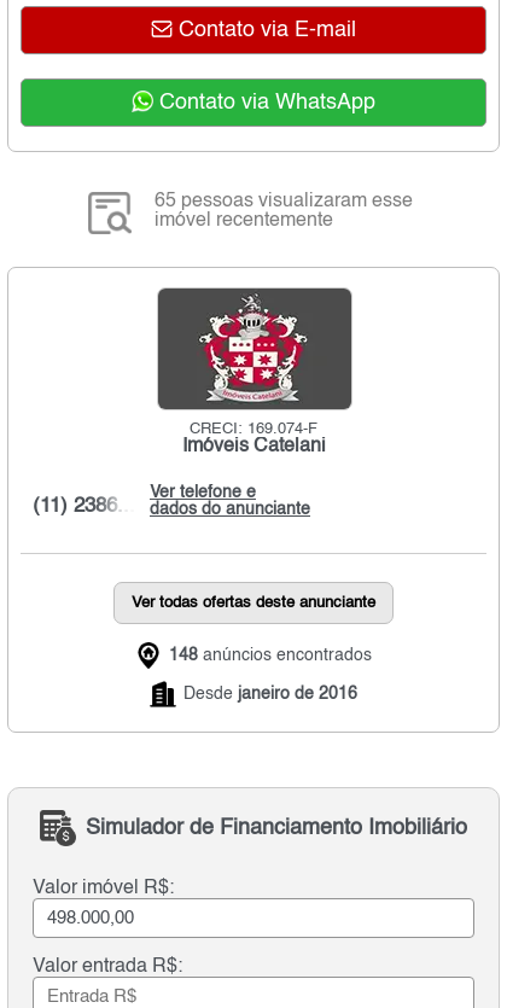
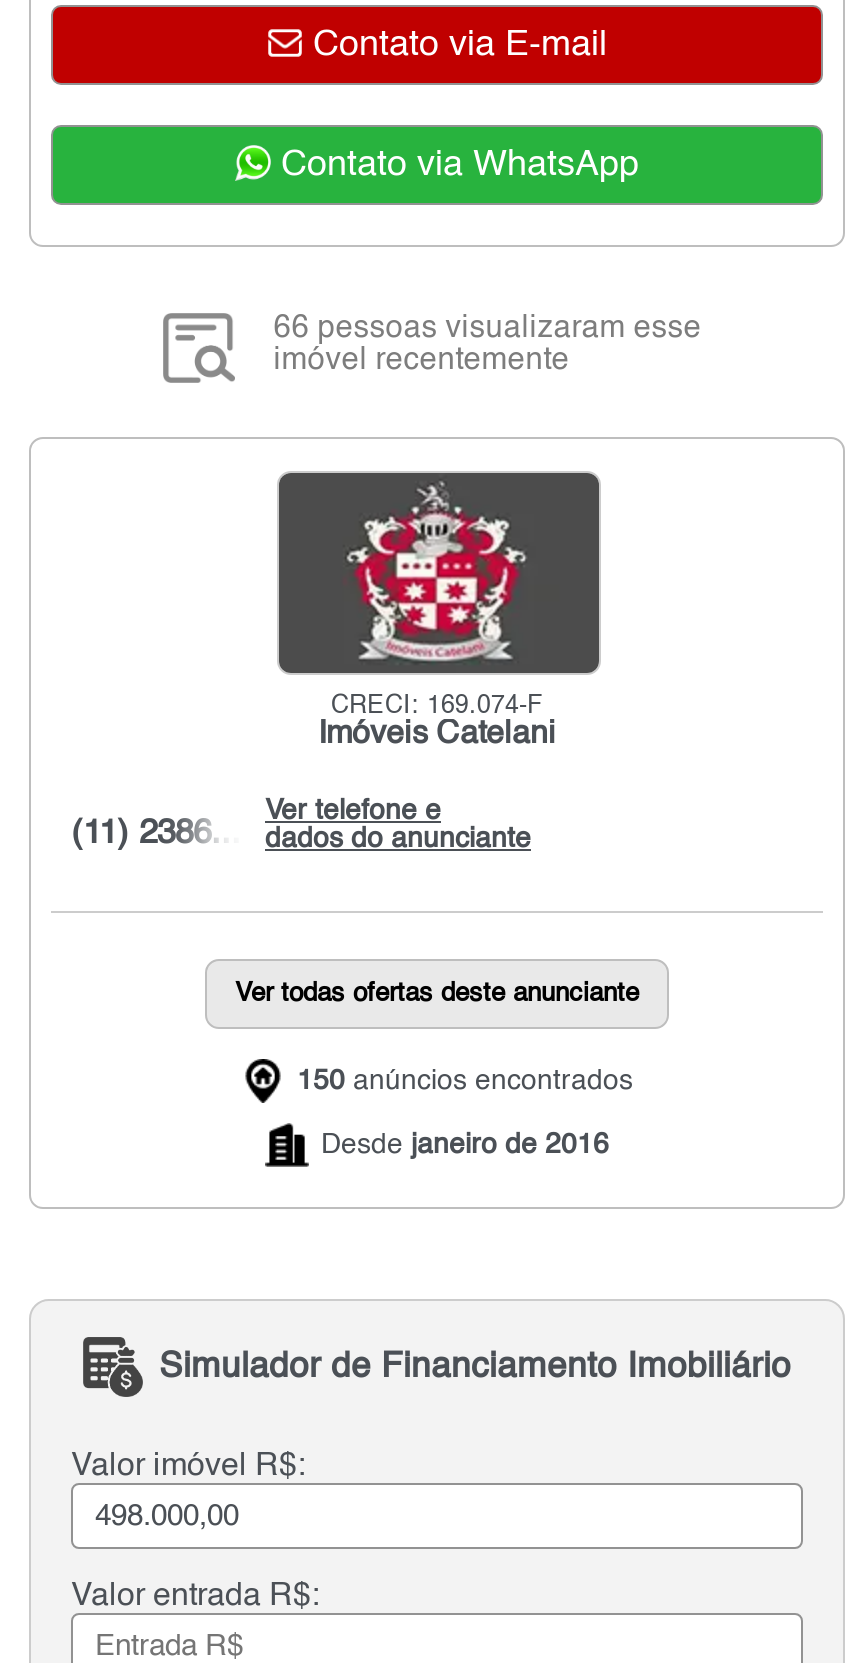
[155,192,413,211] 65 pessoas visualizaram esse -> [273,313,701,345] 66 pessoas visualizaram esse
[169,647,372,664] 148 anúncios encontrados -> [297,1067,633,1095] 150 anúncios encontrados

